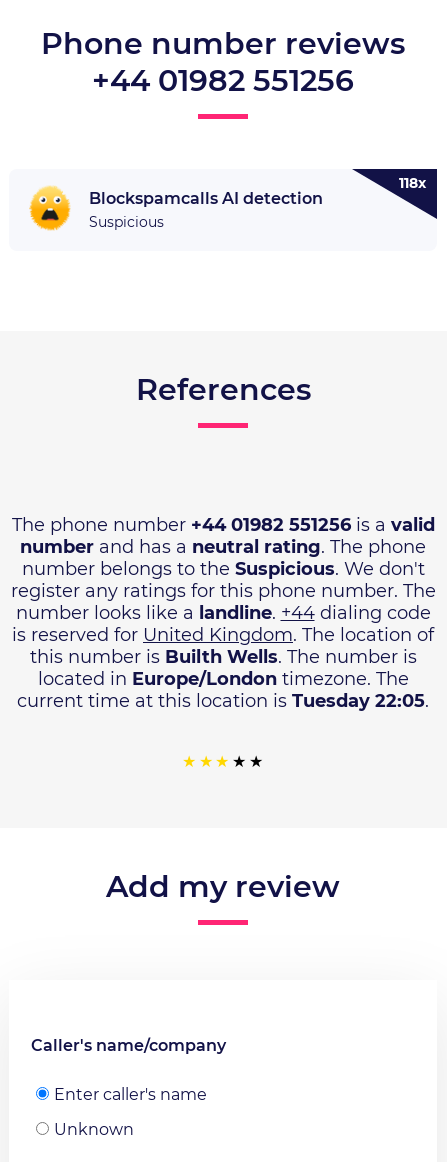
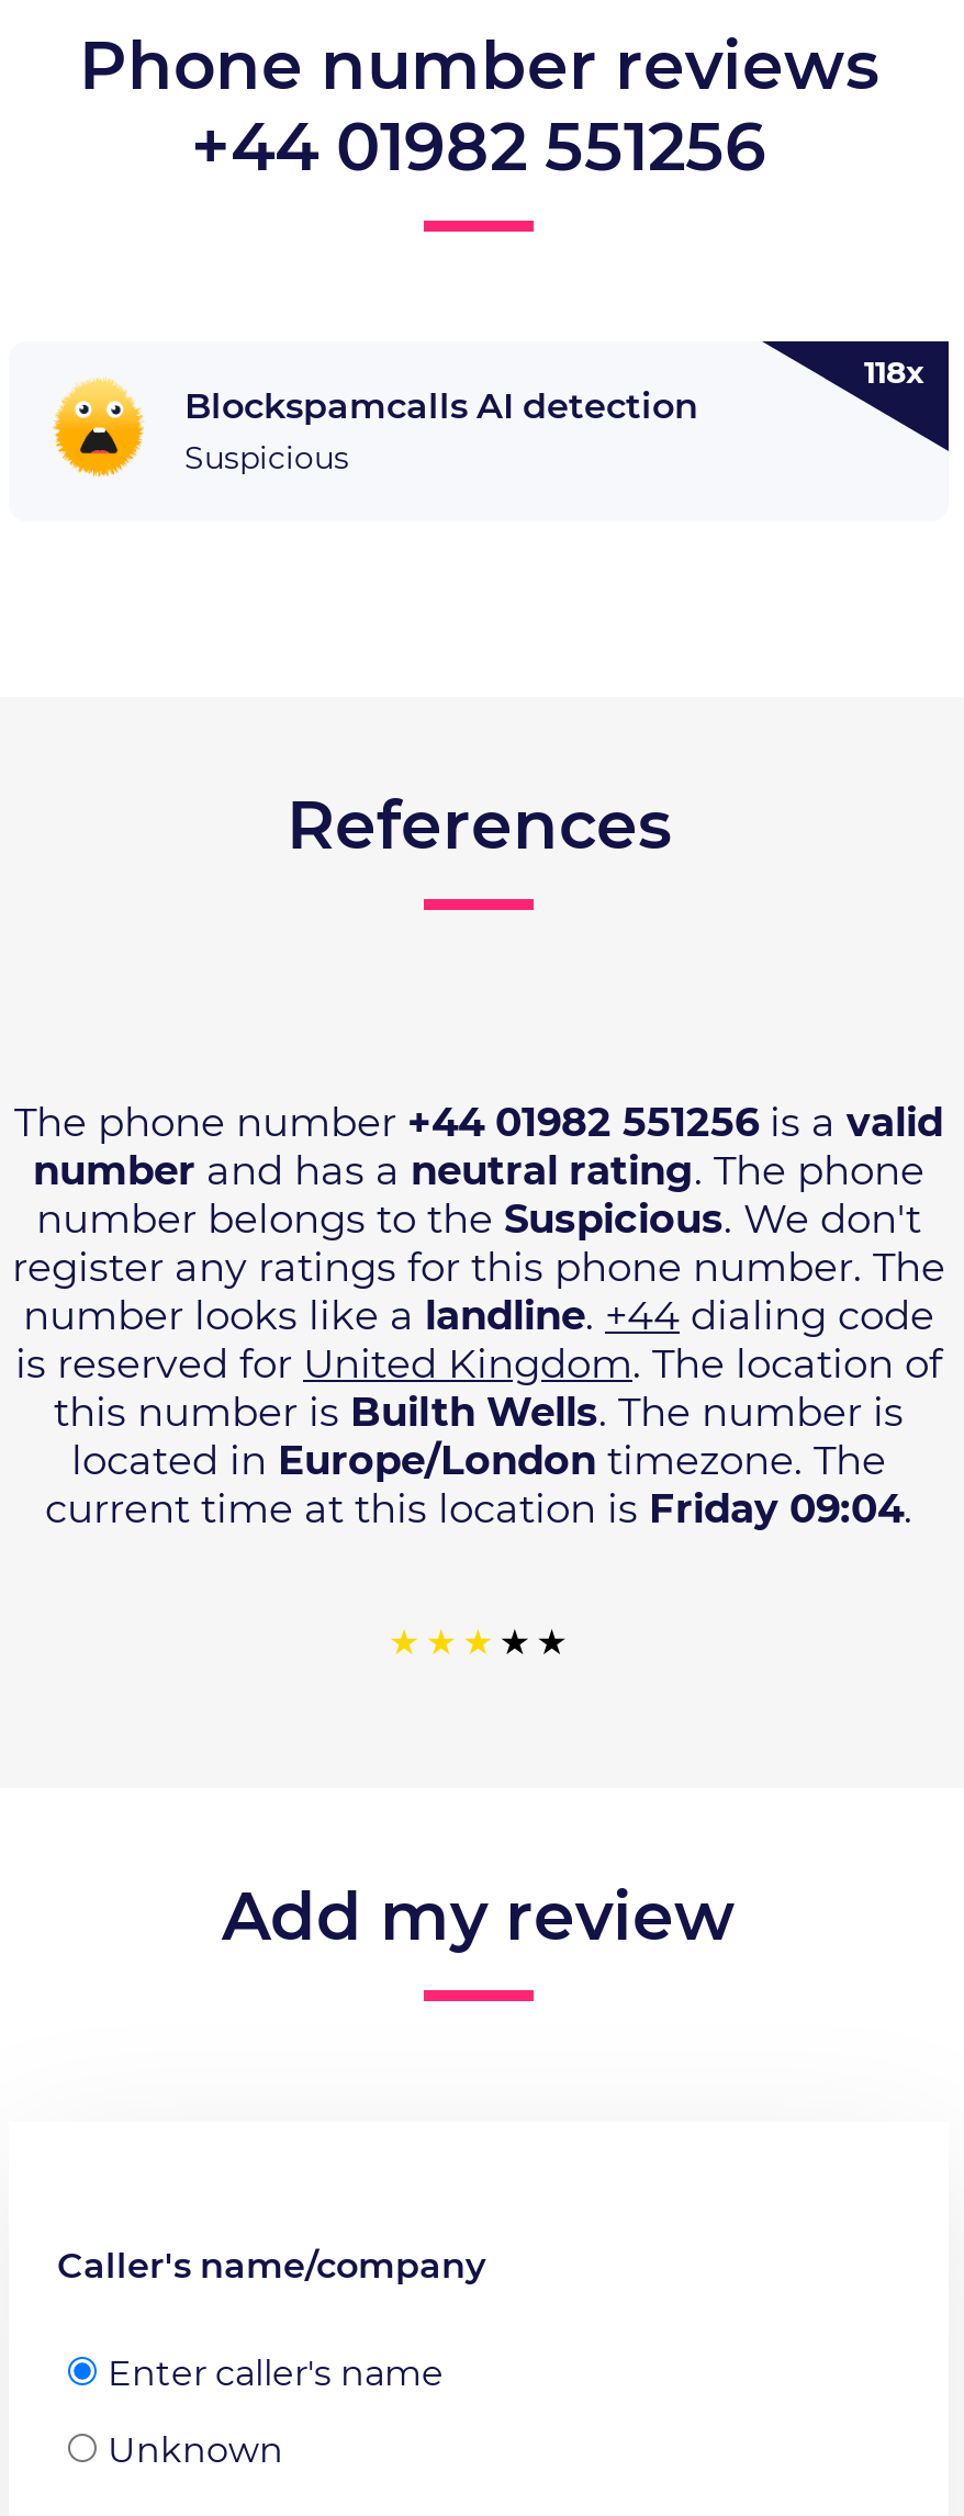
[17,690,429,712] current time at this location is Tuesday 22:05. -> [45,1486,912,1535] current time at this location is Friday 09:04.

